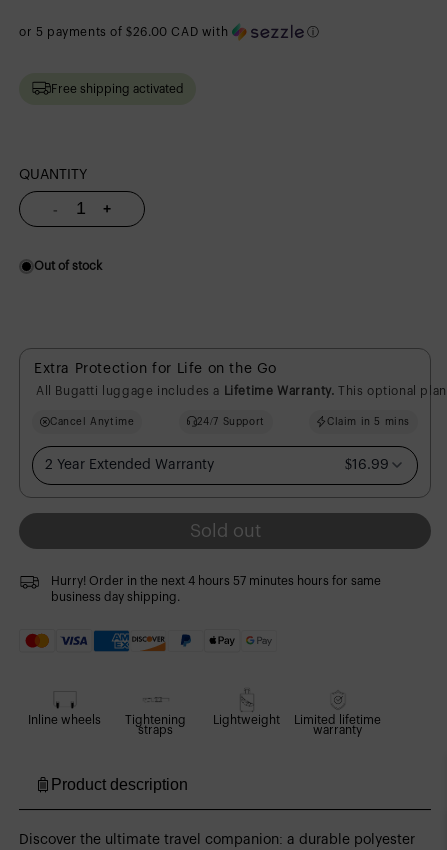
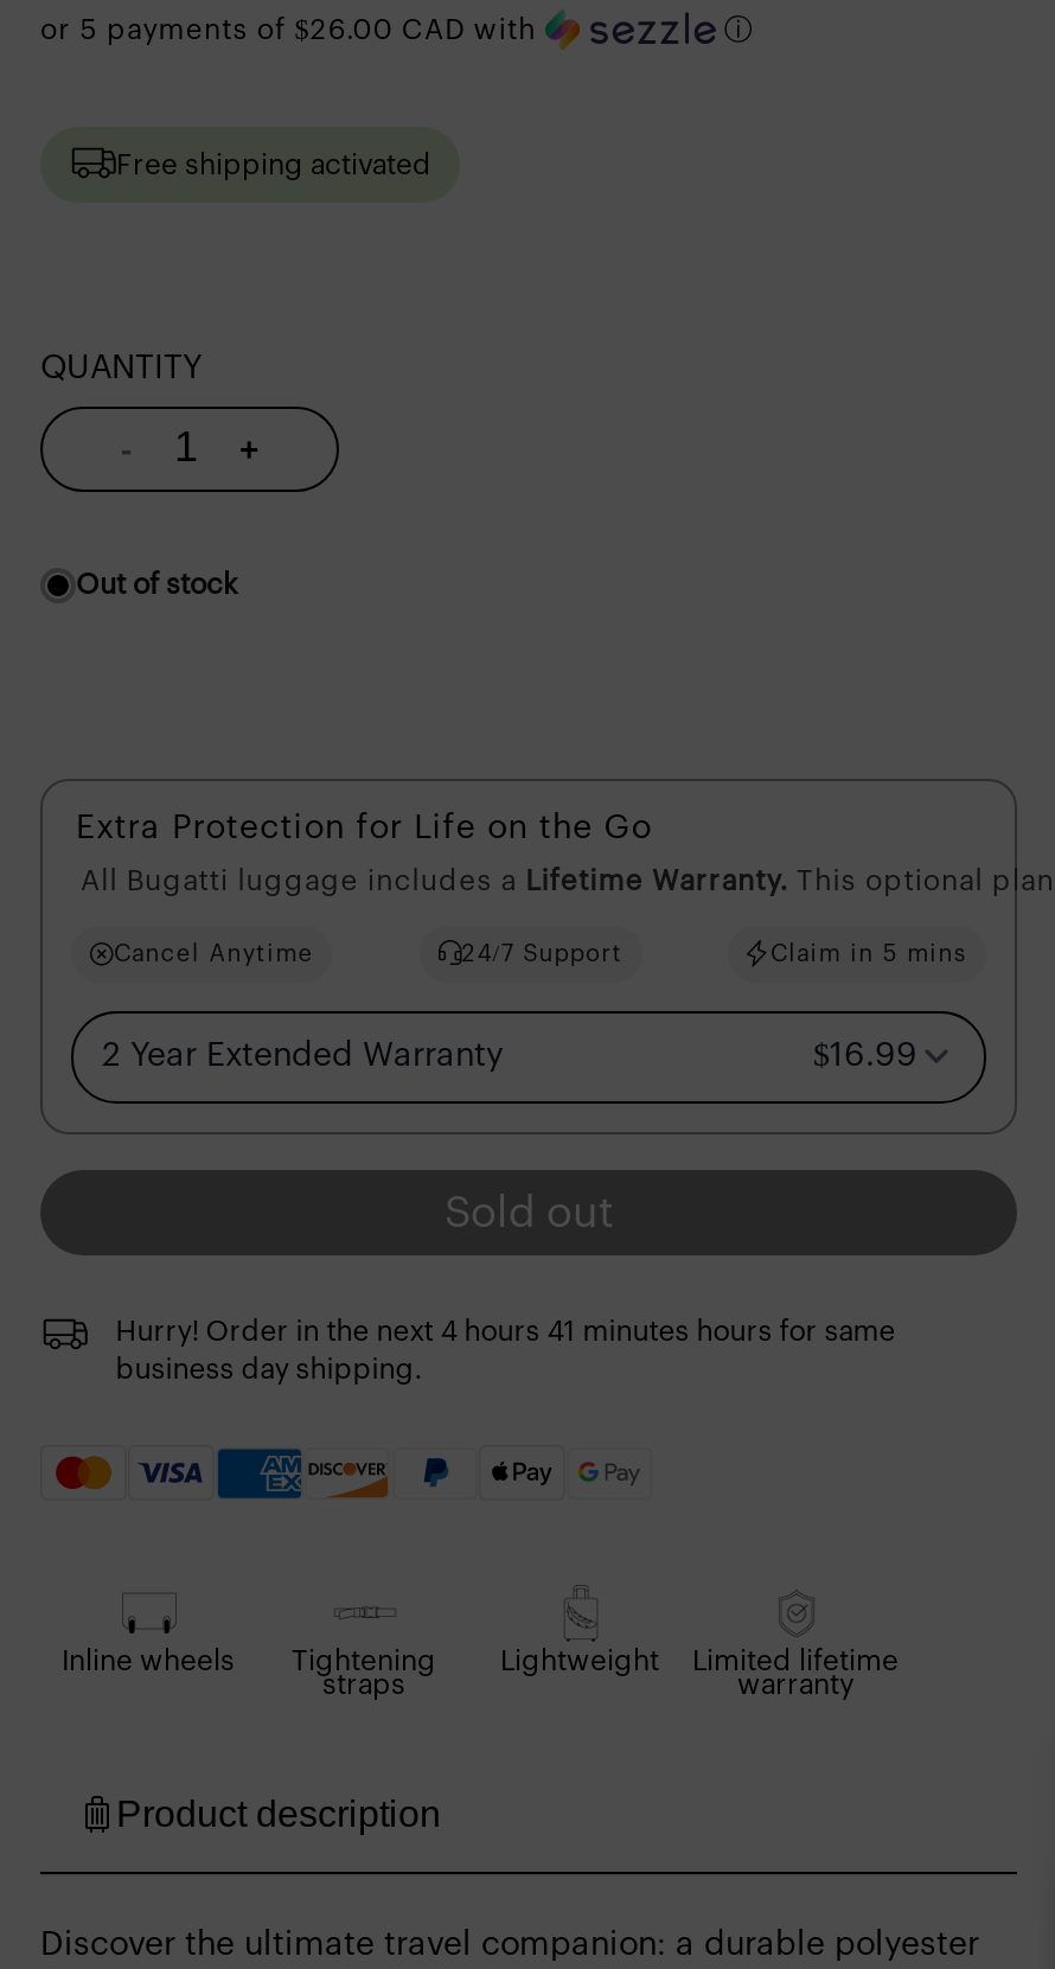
[51,574,381,586] Hurry! Order in the next 4 hours 57 minutes hours for same -> [116,1316,896,1344] Hurry! Order in the next 4 hours 41 minutes hours for same

